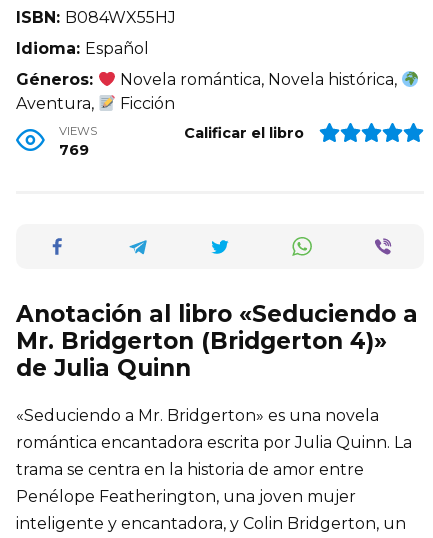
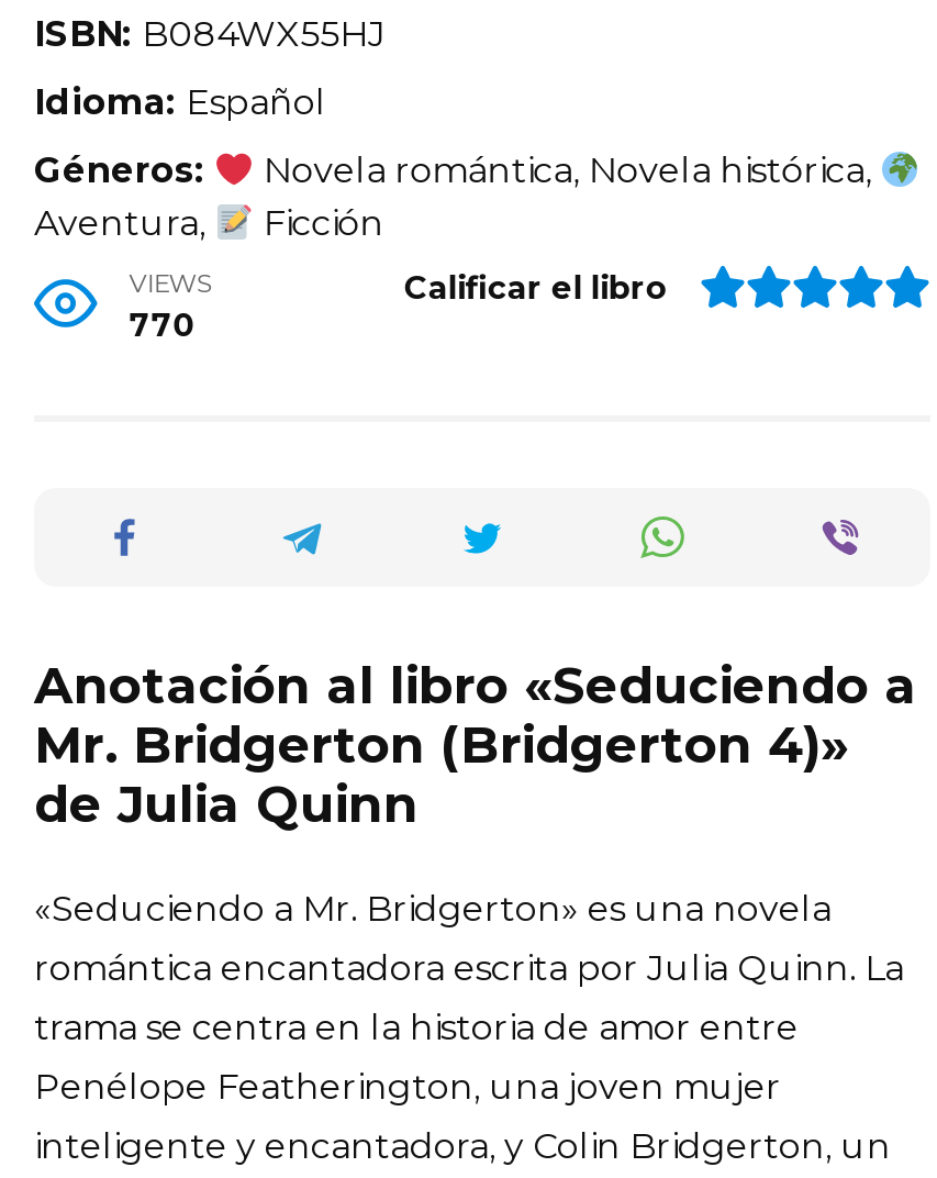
[59,141,89,159] 769 -> [129,305,195,345] 770

